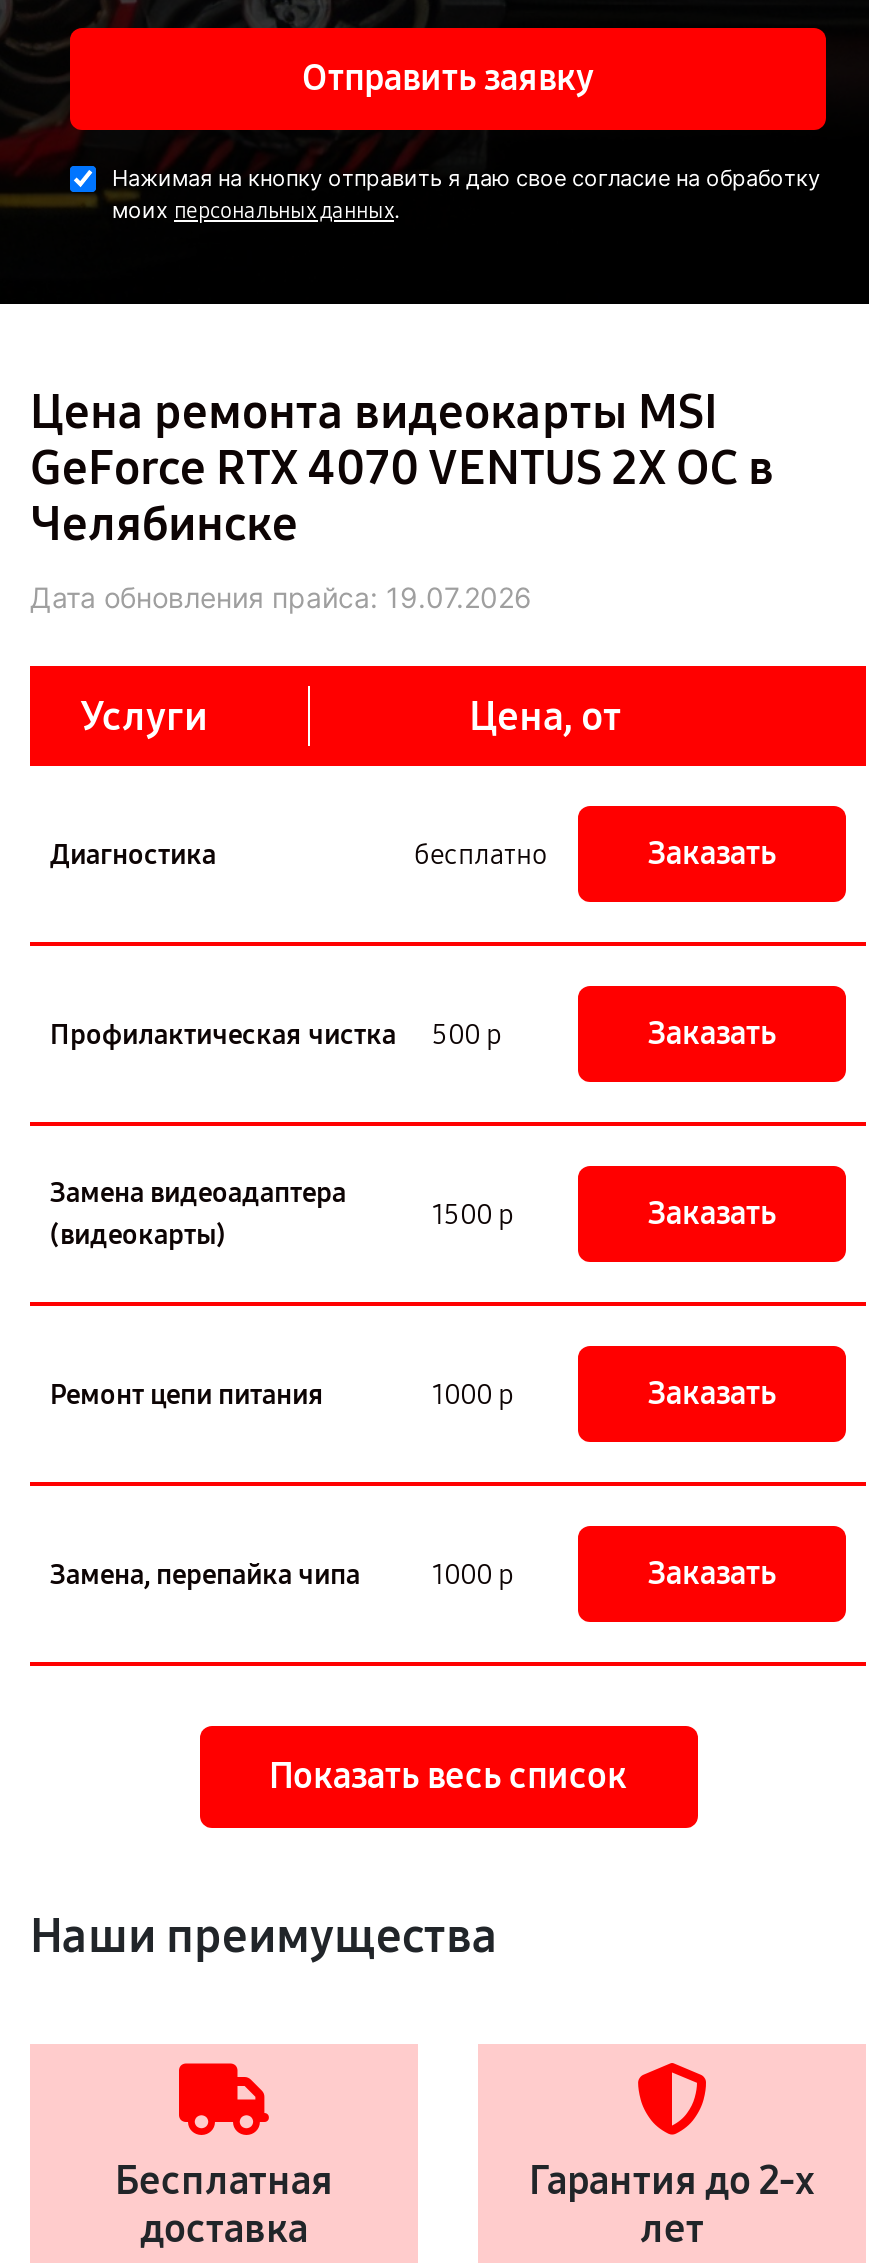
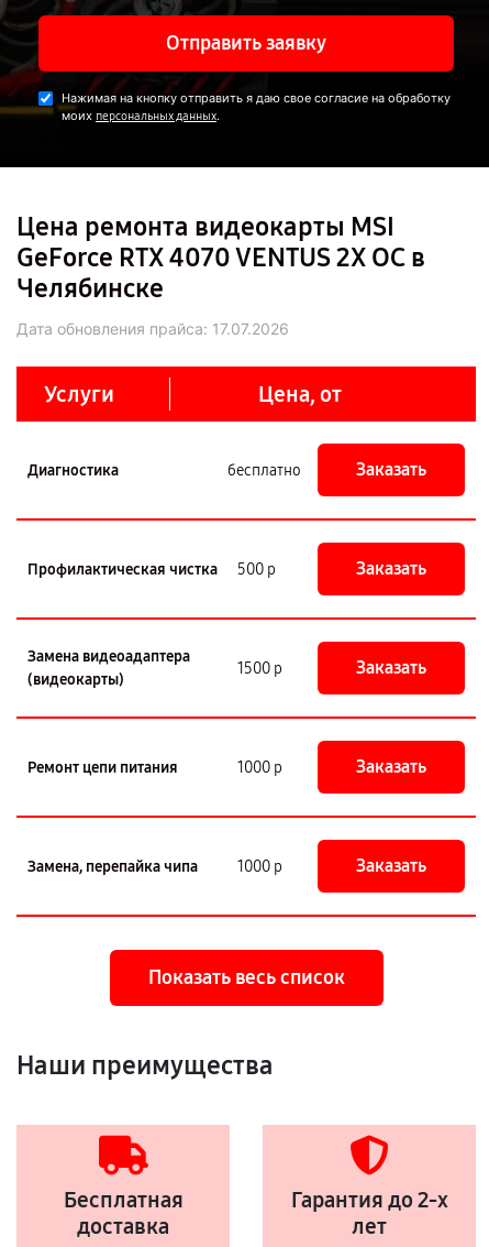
[30,580,532,614] Дата обновления прайса: 19.07.2026 -> [16,319,289,338] Дата обновления прайса: 17.07.2026

